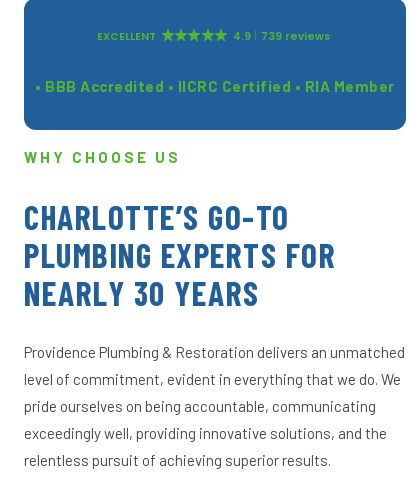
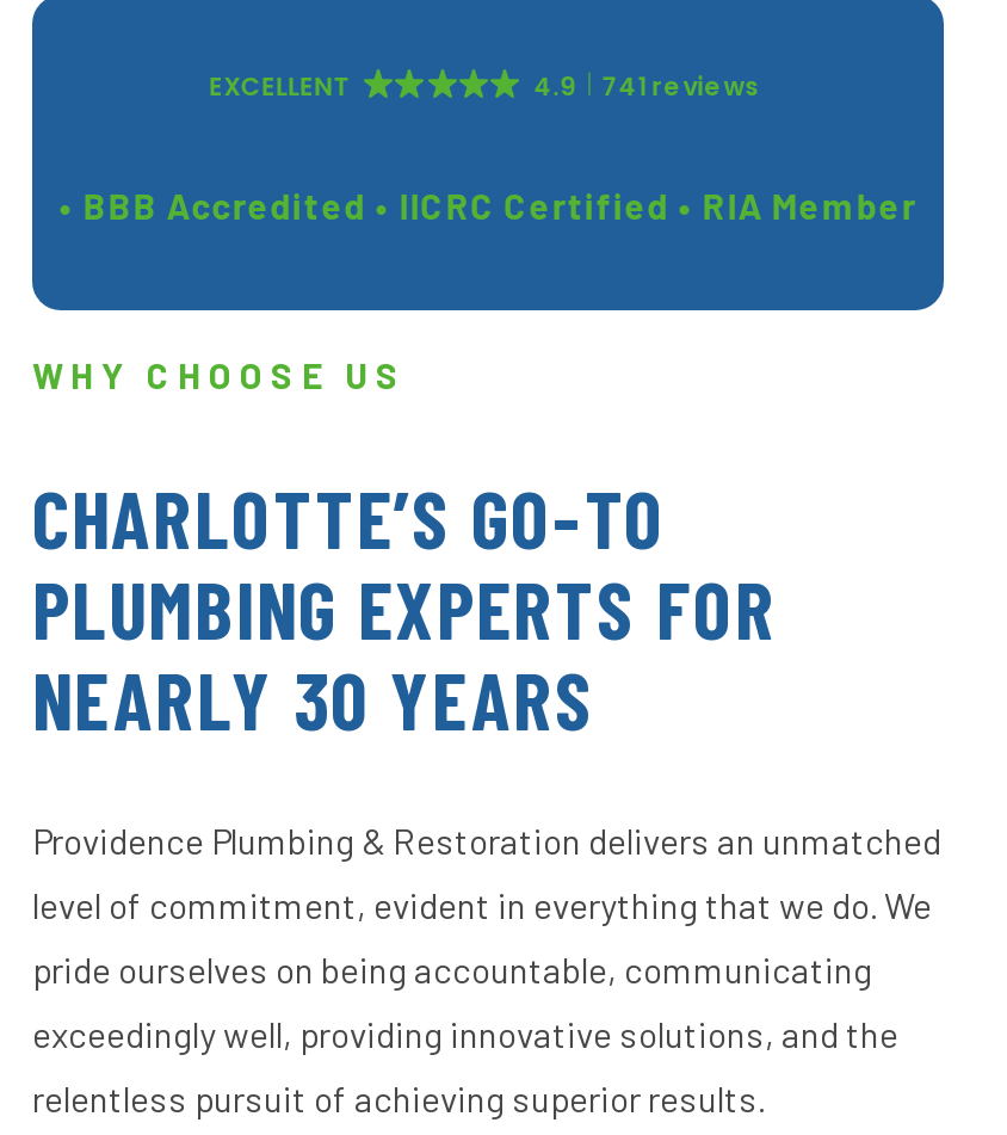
[233,29,330,44] 4.9 739 reviews -> [534,69,759,105] 4.9 741 reviews

